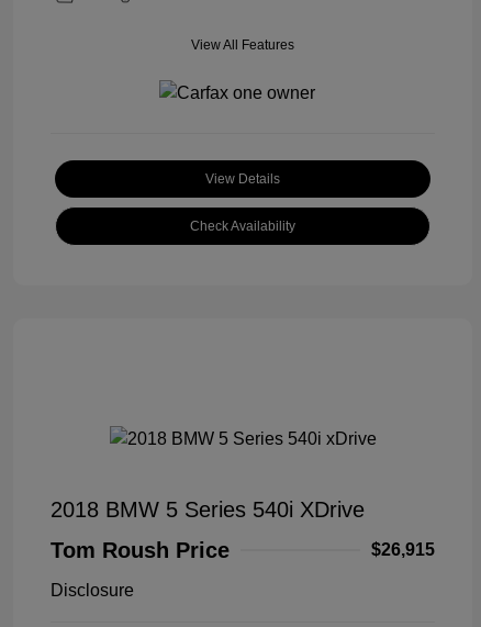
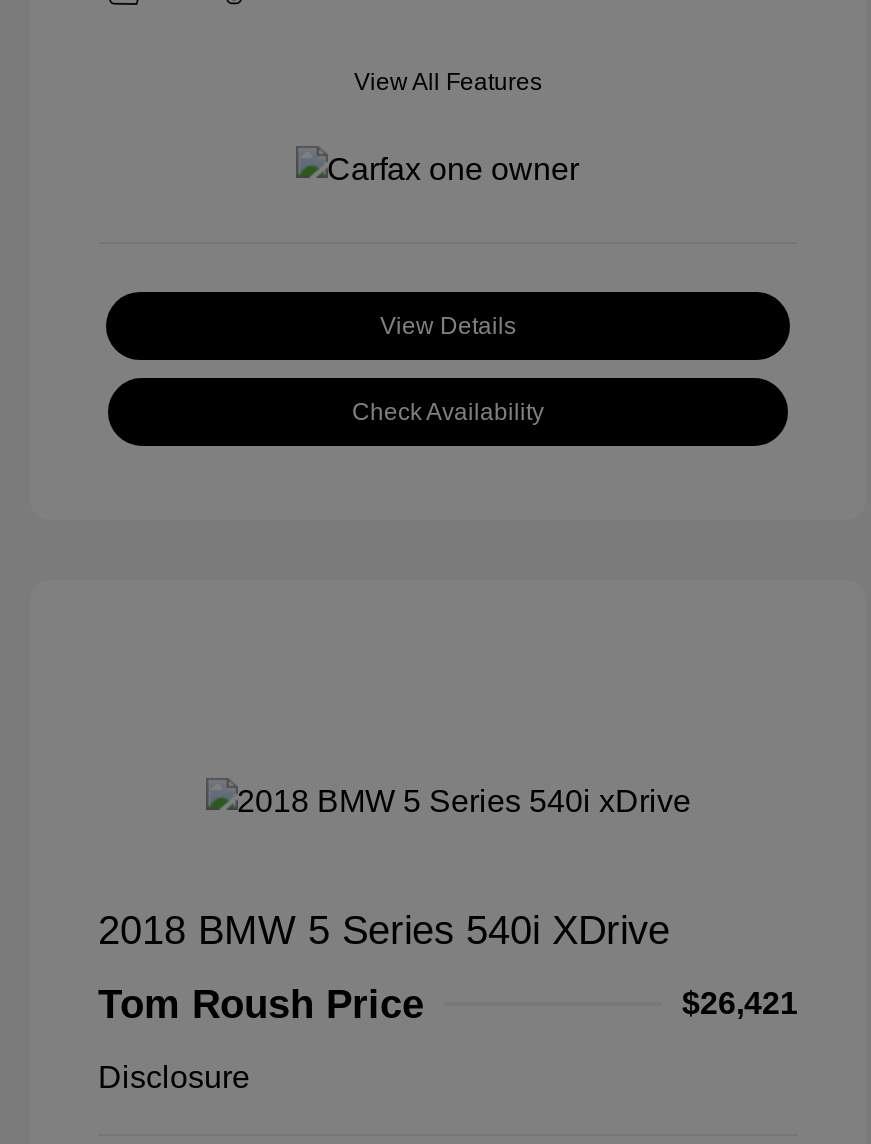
[371,541,435,559] $26,915 -> [682,985,798,1019] $26,421

